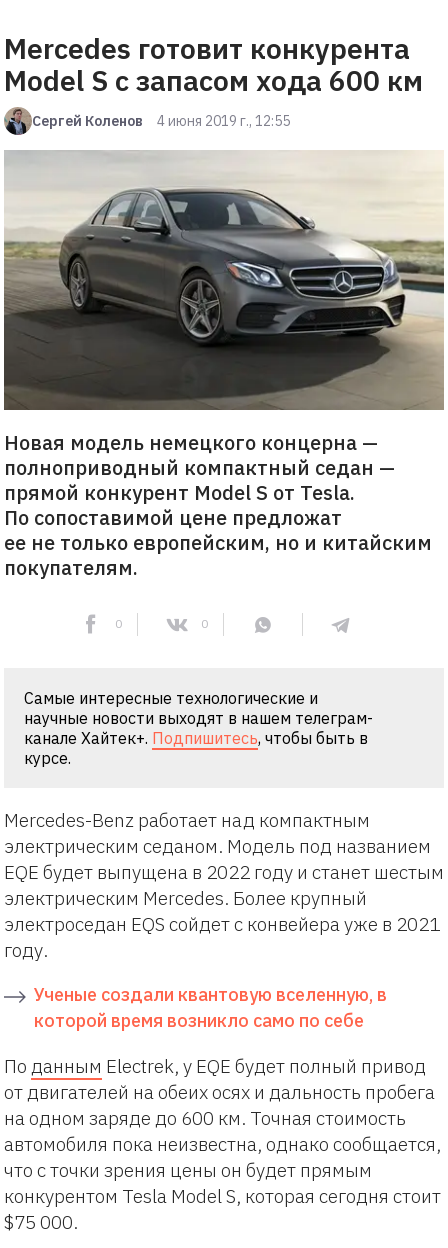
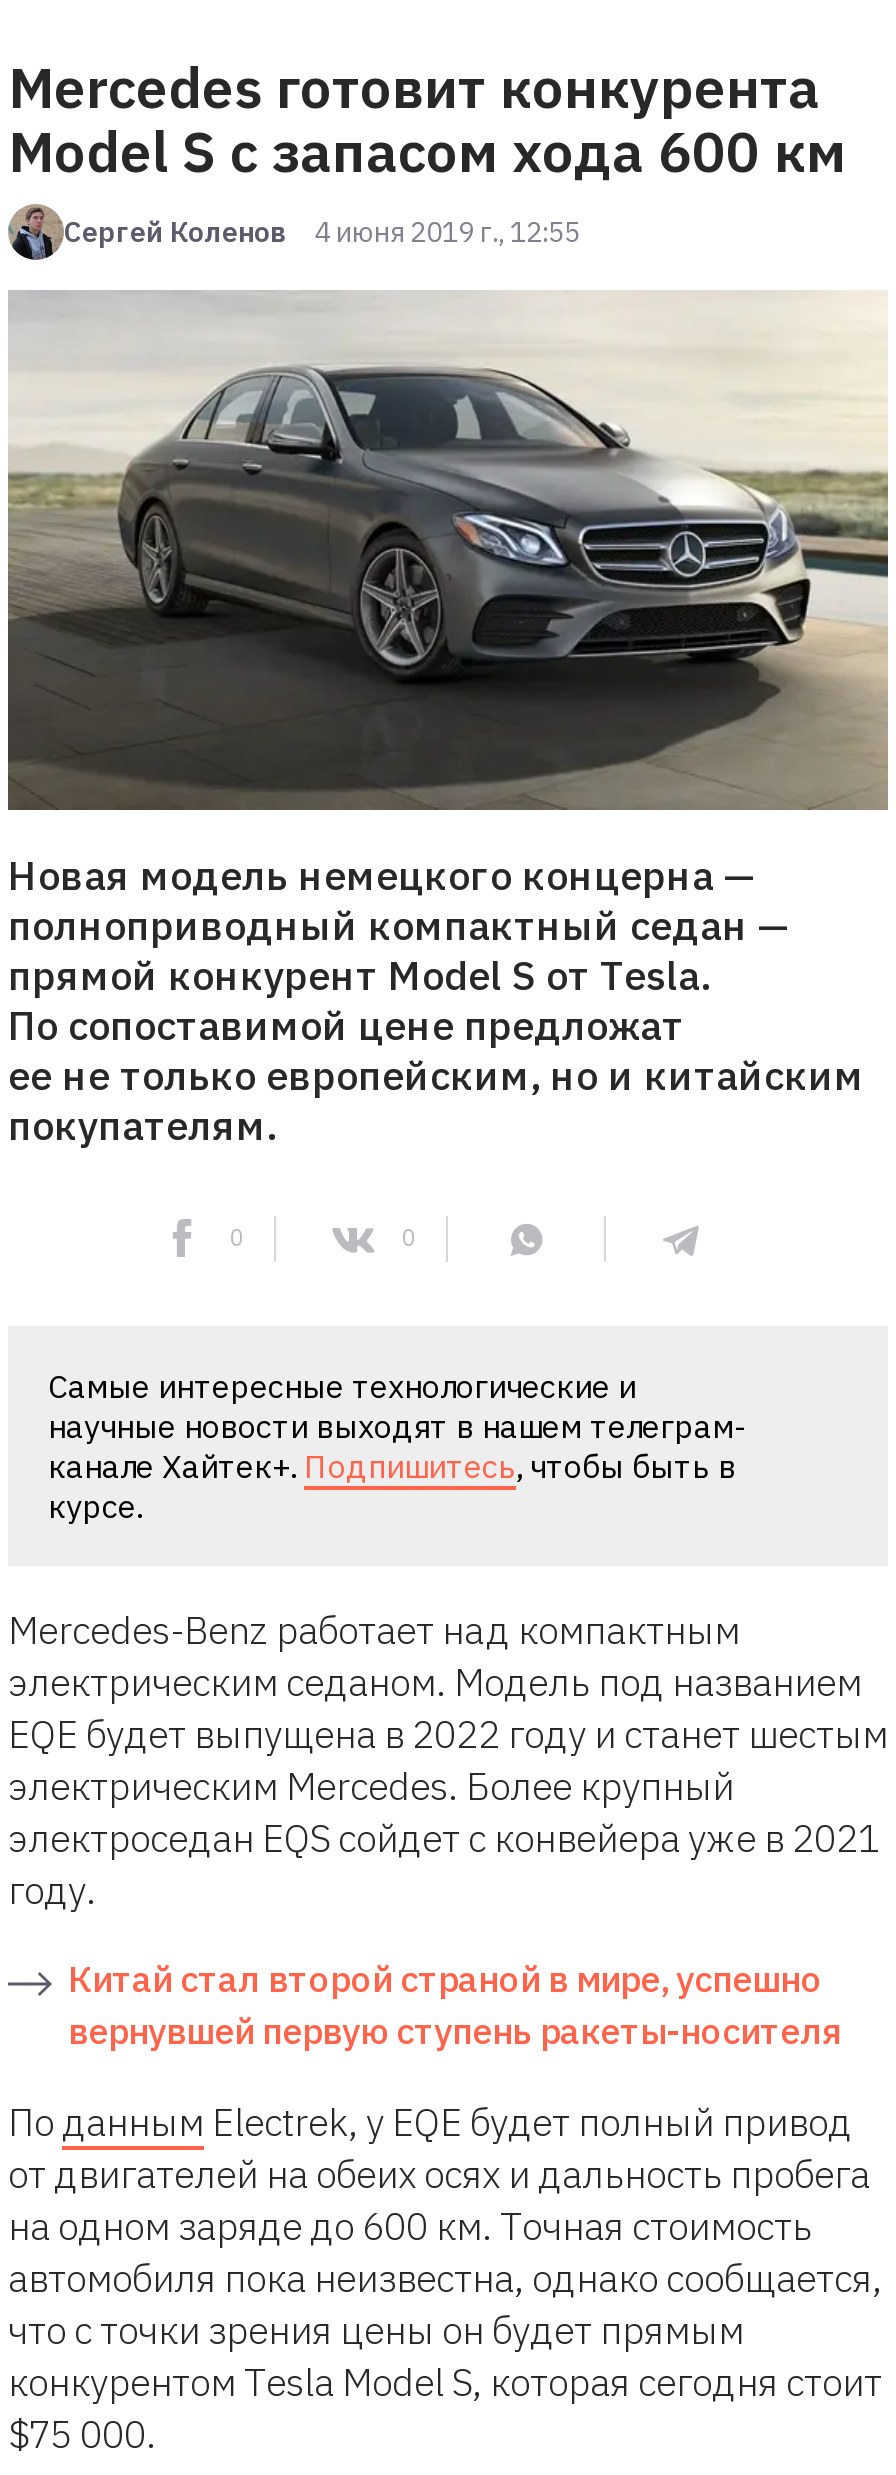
[34,983,387,1032] Ученые создали квантовую вселенную, в | которой время возникло само по себе -> [68,1957,842,2055] Китай стал второй страной в мире, успешно | вернувшей первую ступень ракеты-носителя

